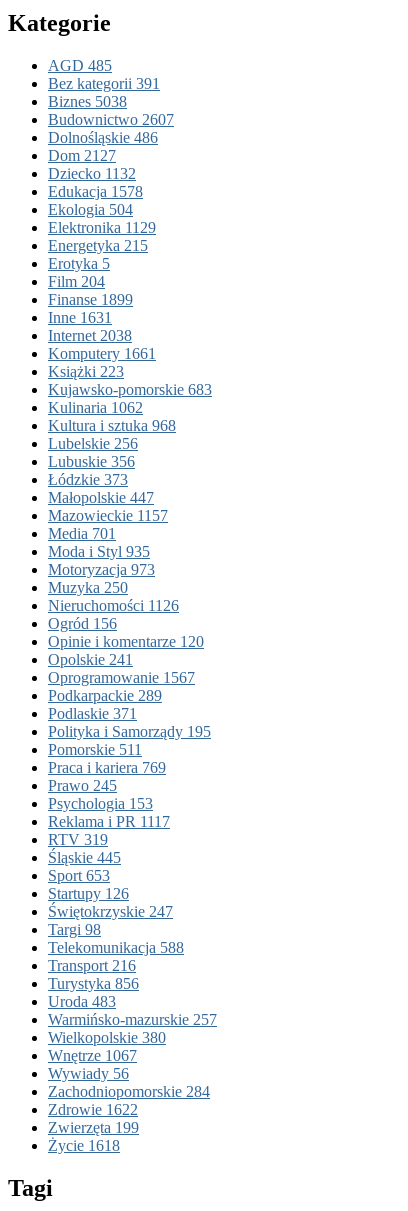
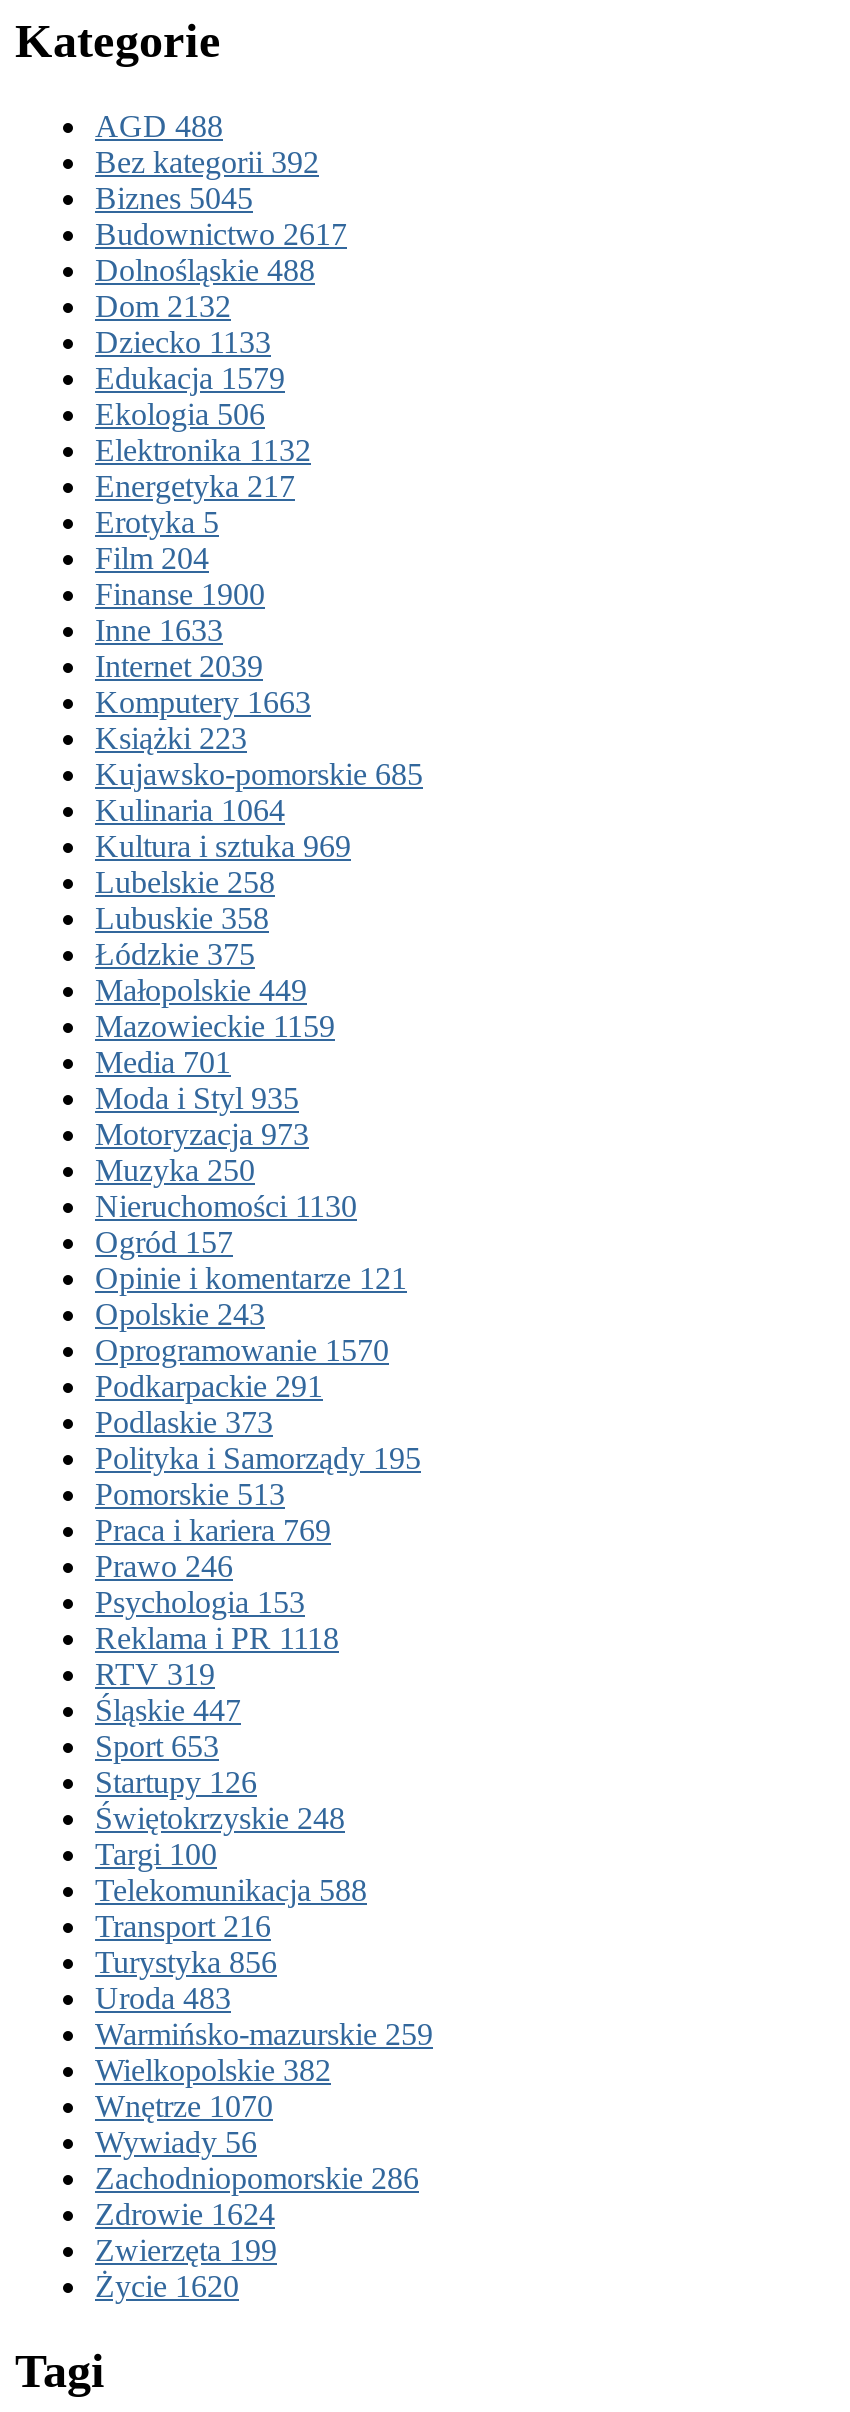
[48,57,112,74] AGD 485 -> [95,109,223,143] AGD 488
[48,75,160,92] Bez kategorii 391 -> [95,145,319,179] Bez kategorii 392
[48,93,127,110] Biznes 5038 -> [95,181,253,215] Biznes 5045
[48,111,174,128] Budownictwo 2607 -> [95,217,347,251] Budownictwo 2617
[48,129,158,146] Dolnośląskie 486 -> [95,253,315,287] Dolnośląskie 488
[48,147,116,164] Dom 2127 -> [95,289,231,323] Dom 2132
[48,165,136,182] Dziecko 1132 -> [95,325,271,359] Dziecko 1133
[48,183,143,200] Edukacja 1578 -> [95,361,285,395] Edukacja 1579
[48,201,133,218] Ekologia 504 -> [95,397,265,431] Ekologia 506
[48,219,156,236] Elektronika 1129 -> [95,433,311,467] Elektronika 1132
[48,237,148,254] Energetyka 215 -> [95,469,295,503] Energetyka 217
[48,291,133,308] Finanse 1899 -> [95,577,265,611] Finanse 1900
[48,309,112,326] Inne 1631 -> [95,613,223,647] Inne 1633
[48,327,132,344] Internet 2038 -> [95,649,263,683] Internet 2039
[48,345,156,362] Komputery 1661 -> [95,685,311,719] Komputery 1663
[48,381,212,398] Kujawsko-pomorskie 683 -> [95,757,423,791] Kujawsko-pomorskie 685
[48,399,143,416] Kulinaria 1062 -> [95,793,285,827] Kulinaria 1064
[48,417,176,434] Kultura i sztuka 968 -> [95,829,351,863] Kultura i sztuka 969
[48,435,138,452] Lubelskie 256 -> [95,865,275,899] Lubelskie 258
[48,453,135,470] Lubuskie 356 -> [95,901,269,935] Lubuskie 358
[48,471,128,488] Łódzkie 373 -> [95,937,255,971] Łódzkie 375
[48,489,154,506] Małopolskie 447 -> [95,973,307,1007] Małopolskie 449
[48,507,168,524] Mazowieckie 1157 -> [95,1009,335,1043] Mazowieckie 1159
[48,597,179,614] Nieruchomości 1126 -> [95,1189,357,1223] Nieruchomości 1130
[48,615,117,632] Ogród 156 -> [95,1225,233,1259] Ogród 157
[48,633,204,650] Opinie i komentarze 120 -> [95,1261,407,1295] Opinie i komentarze 121
[48,651,133,668] Opolskie 241 -> [95,1297,265,1331] Opolskie 243
[48,669,195,686] Oprogramowanie 1567 -> [95,1333,389,1367] Oprogramowanie 1570
[48,687,162,704] Podkarpackie 289 -> [95,1369,323,1403] Podkarpackie 291
[48,705,137,722] Podlaskie 371 -> [95,1405,273,1439] Podlaskie 373
[48,741,142,758] Pomorskie 511 -> [95,1477,285,1511] Pomorskie 513
[48,777,117,794] Prawo 245 -> [95,1549,233,1583] Prawo 246
[48,813,170,830] Reklama i PR 1117 -> [95,1621,339,1655] Reklama i PR 1118
[48,849,121,866] Śląskie 445 -> [95,1693,241,1727] Śląskie 447
[48,903,173,920] Świętokrzyskie 247 -> [95,1801,345,1835] Świętokrzyskie 248
[48,921,101,938] Targi 98 -> [95,1837,217,1871] Targi 100
[48,1011,217,1028] Warmińsko-mazurskie 257 -> [95,2017,433,2051] Warmińsko-mazurskie 259
[48,1029,166,1046] Wielkopolskie 380 -> [95,2053,331,2087] Wielkopolskie 382
[48,1047,137,1064] Wnętrze 1067 -> [95,2089,273,2123] Wnętrze 1070
[48,1083,210,1100] Zachodniopomorskie 284 -> [95,2161,419,2195] Zachodniopomorskie 286
[48,1101,138,1118] Zdrowie 1622 -> [95,2197,275,2231] Zdrowie 1624
[48,1137,120,1154] Życie 1618 -> [95,2269,239,2303] Życie 1620

